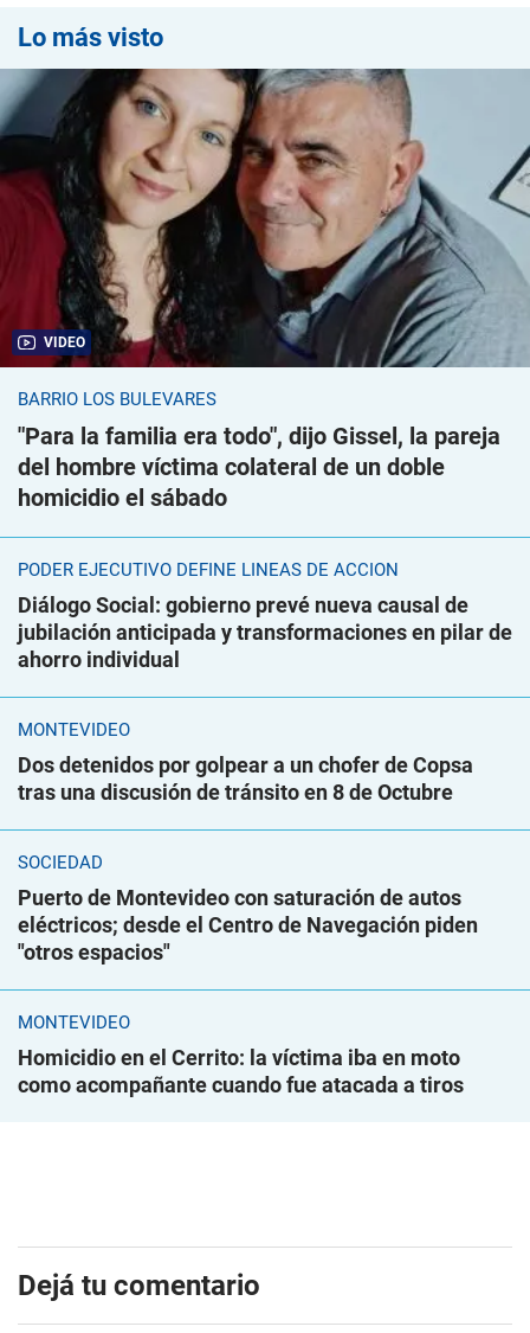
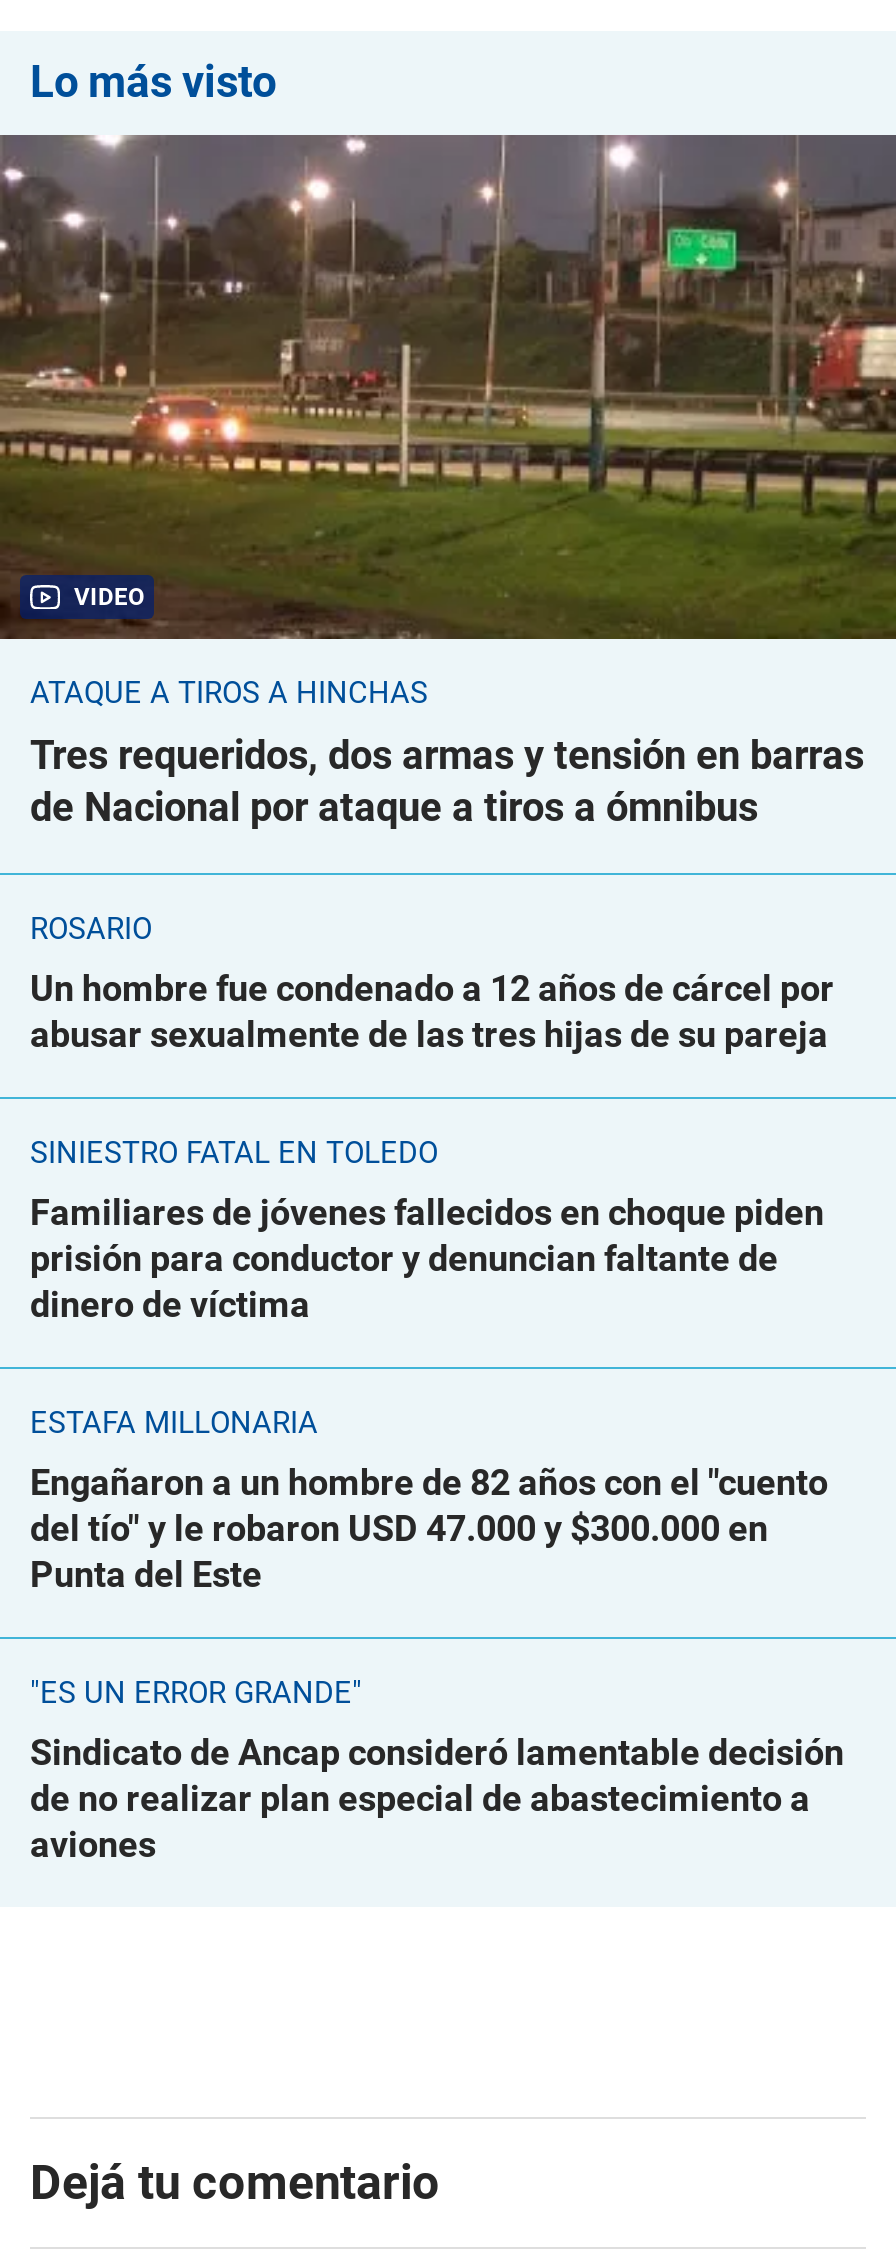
[4,68,526,512] [image] | BARRIO LOS BULEVARES | "Para la familia era todo", dijo Gissel, la pareja | del hombre víctima colateral de un doble | homicidio el sábado -> [6,133,890,831] [image] | ATAQUE A TIROS A HINCHAS | Tres requeridos, dos armas y tensión en barras | de Nacional por ataque a tiros a ómnibus
[18,560,399,581] PODER EJECUTIVO DEFINE LÍNEAS DE ACCIÓN -> [30,911,152,947] ROSARIO
[18,593,512,672] Diálogo Social: gobierno prevé nueva causal de | jubilación anticipada y transformaciones en pilar de | ahorro individual -> [30,967,834,1055] Un hombre fue condenado a 12 años de cárcel por | abusar sexualmente de las tres hijas de su pareja
[18,719,130,741] MONTEVIDEO -> [30,1135,438,1171] SINIESTRO FATAL EN TOLEDO
[18,753,473,805] Dos detenidos por golpear a un chofer de Copsa | tras una discusión de tránsito en 8 de Octubre -> [30,1191,824,1325] Familiares de jóvenes fallecidos en choque piden | prisión para conductor y denuncian faltante de | dinero de víctima
[18,852,103,874] SOCIEDAD -> [30,1405,318,1441] ESTAFA MILLONARIA
[18,885,478,965] Puerto de Montevideo con saturación de autos | eléctricos; desde el Centro de Navegación piden | "otros espacios" -> [30,1461,828,1595] Engañaron a un hombre de 82 años con el "cuento | del tío" y le robaron USD 47.000 y $300.000 en | Punta del Este
[18,1012,130,1033] MONTEVIDEO -> [30,1675,362,1711] "ES UN ERROR GRANDE"
[18,1045,464,1097] Homicidio en el Cerrito: la víctima iba en moto | como acompañante cuando fue atacada a tiros -> [30,1731,844,1865] Sindicato de Ancap consideró lamentable decisión | de no realizar plan especial de abastecimiento a | aviones

